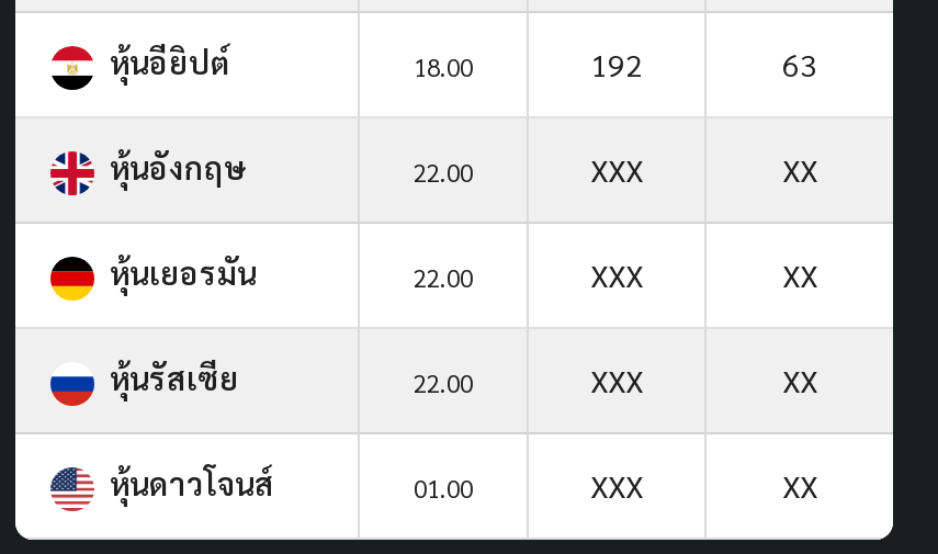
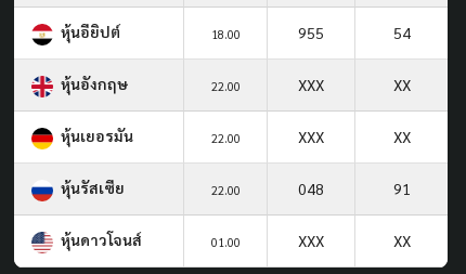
[590,43,643,83] 192 -> [298,23,324,42] 955
[782,43,817,83] 63 -> [393,23,410,42] 54
[590,359,817,399] XXX | XX -> [298,178,410,198] 048 | 91

